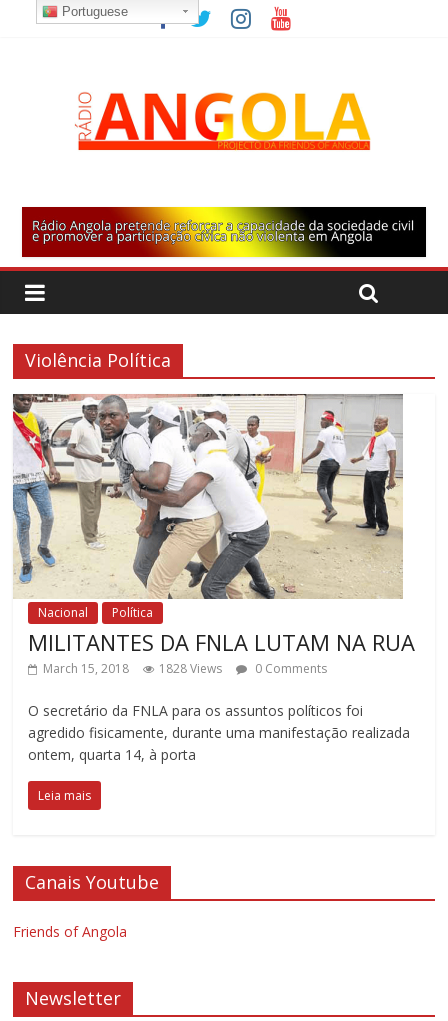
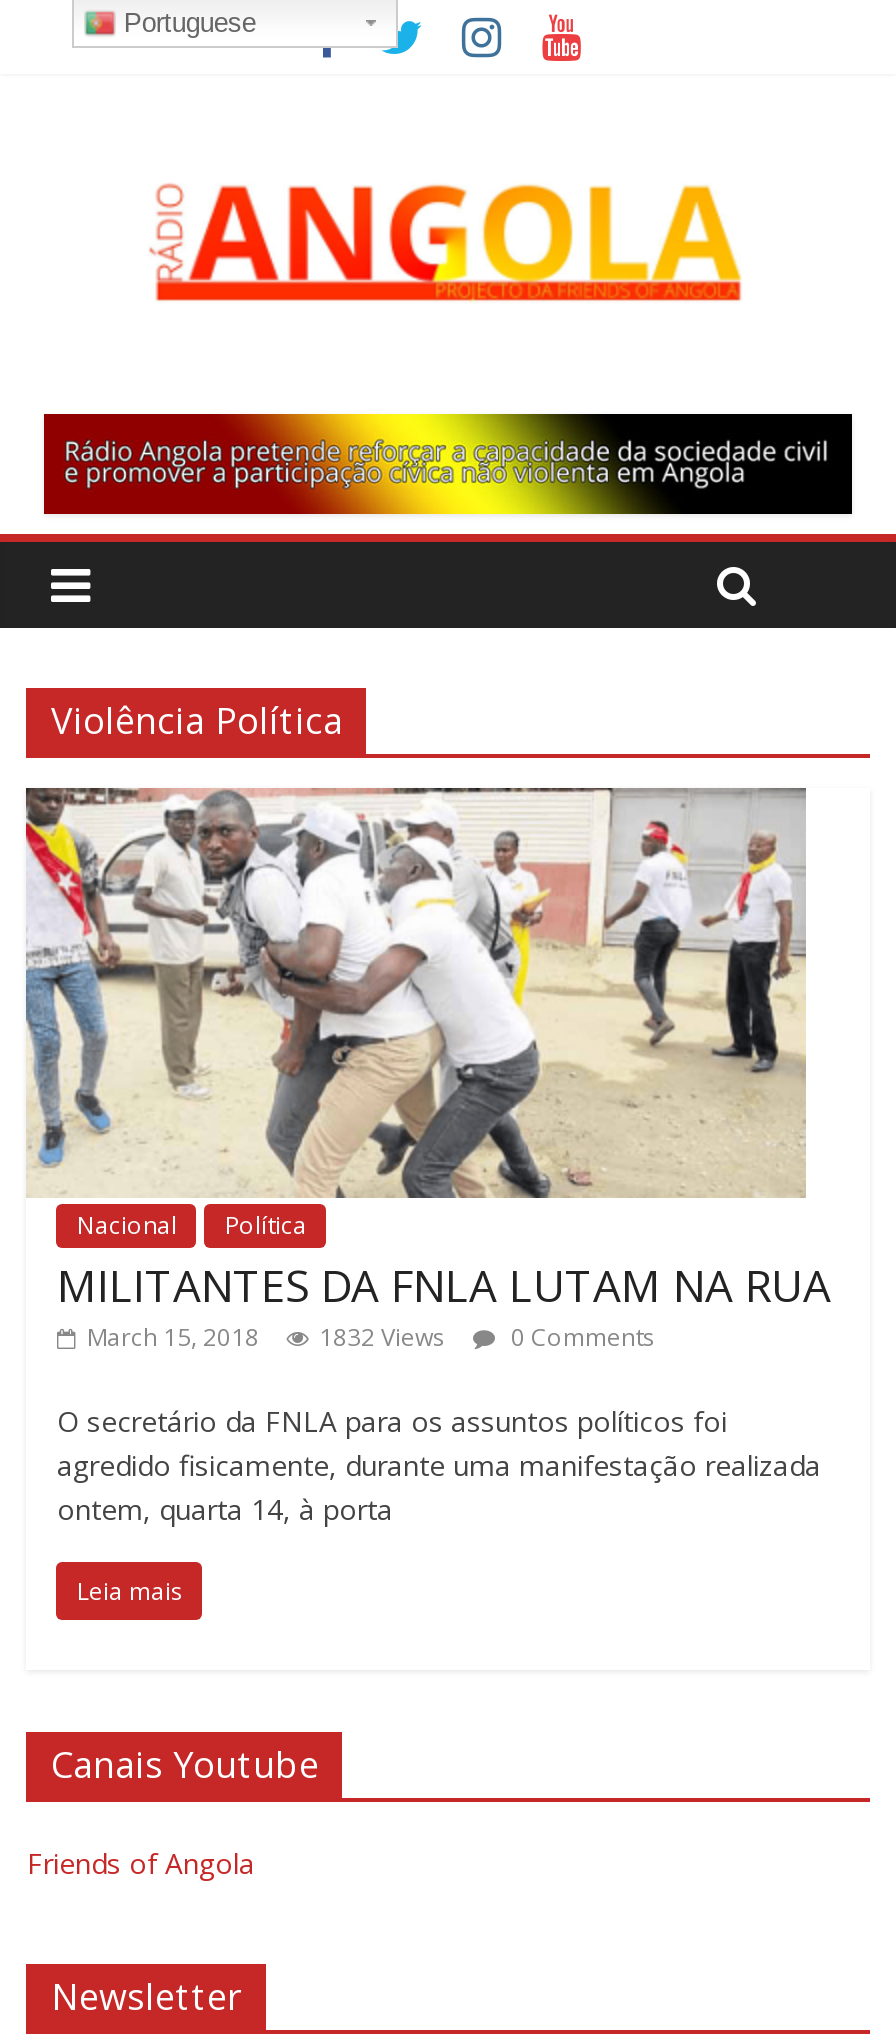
[43,660,327,677] March 15, 2018 1828 Views 0 Comments -> [87,1320,655,1354] March 15, 2018 1832 Views 0 Comments

